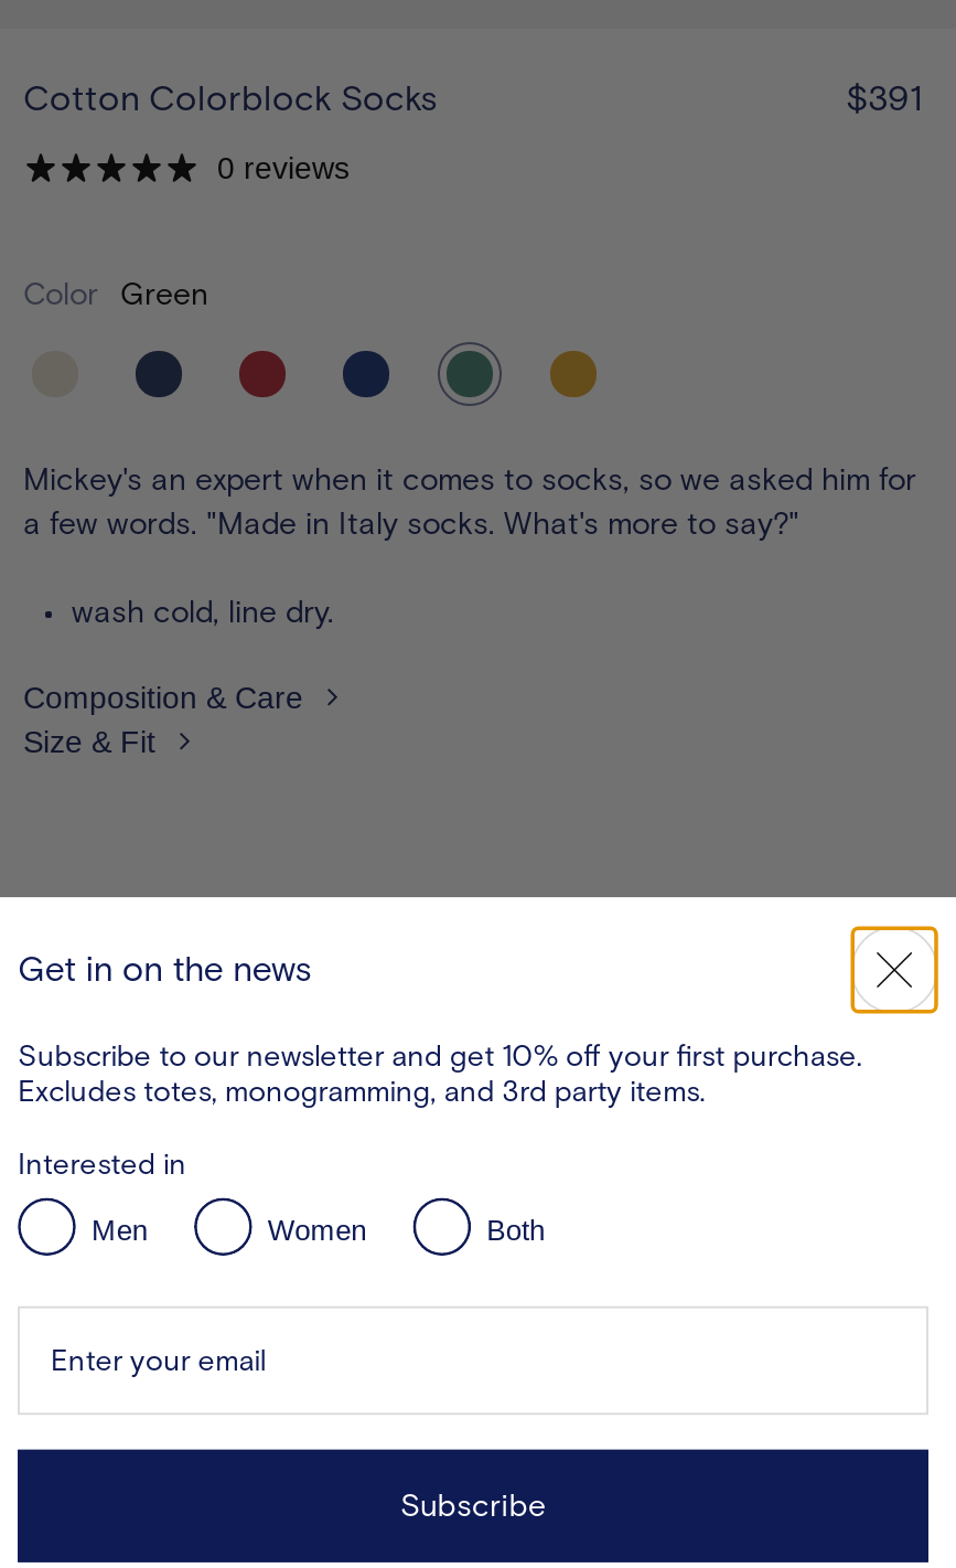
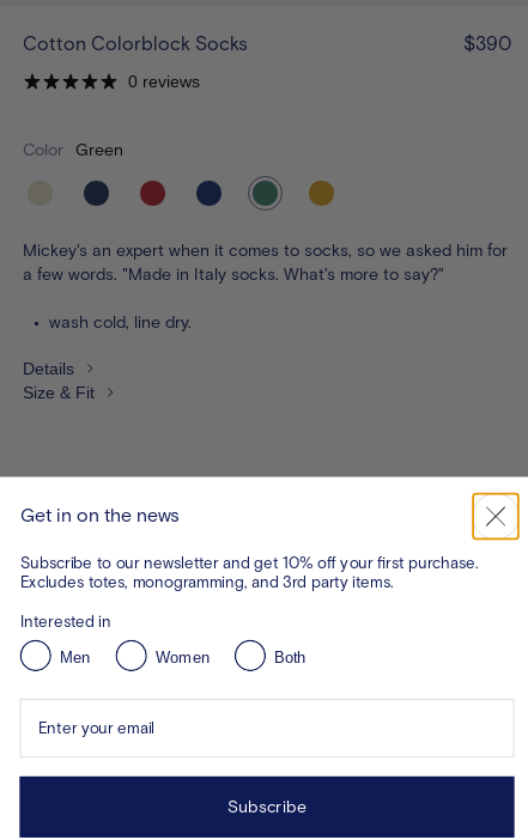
[846,78,923,120] $391 -> [463,33,511,55] $390
[23,680,303,716] Composition & Care -> [23,359,74,378] Details

